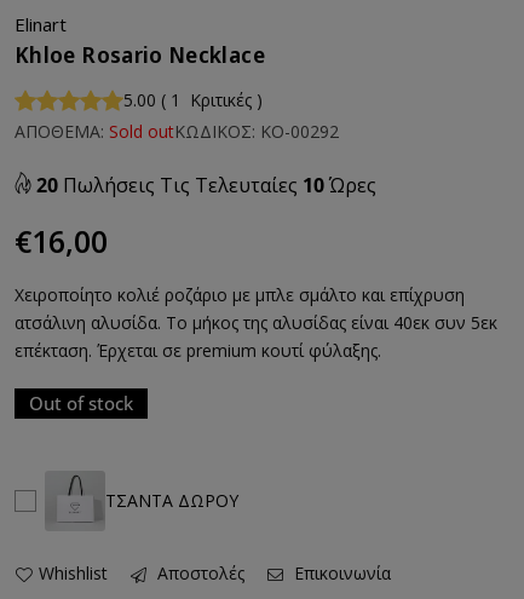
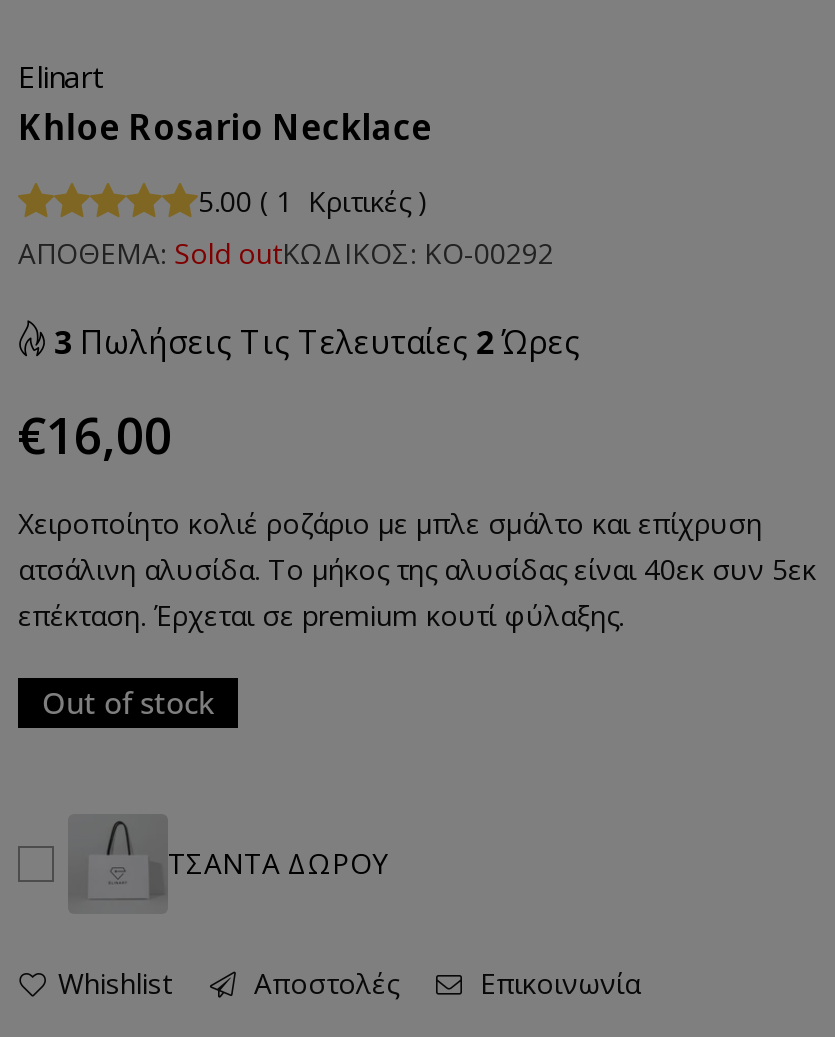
[36,172,376,198] 20 Πωλήσεις Τις Τελευταίες 10 Ώρες -> [54,319,580,363] 3 Πωλήσεις Τις Τελευταίες 2 Ώρες

